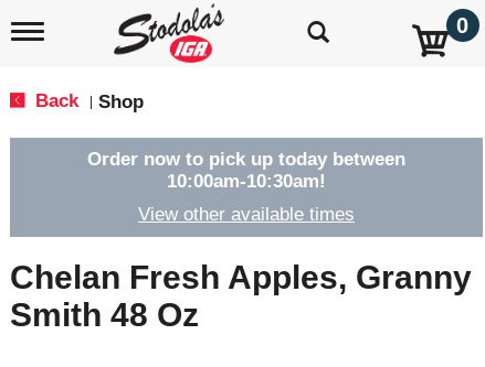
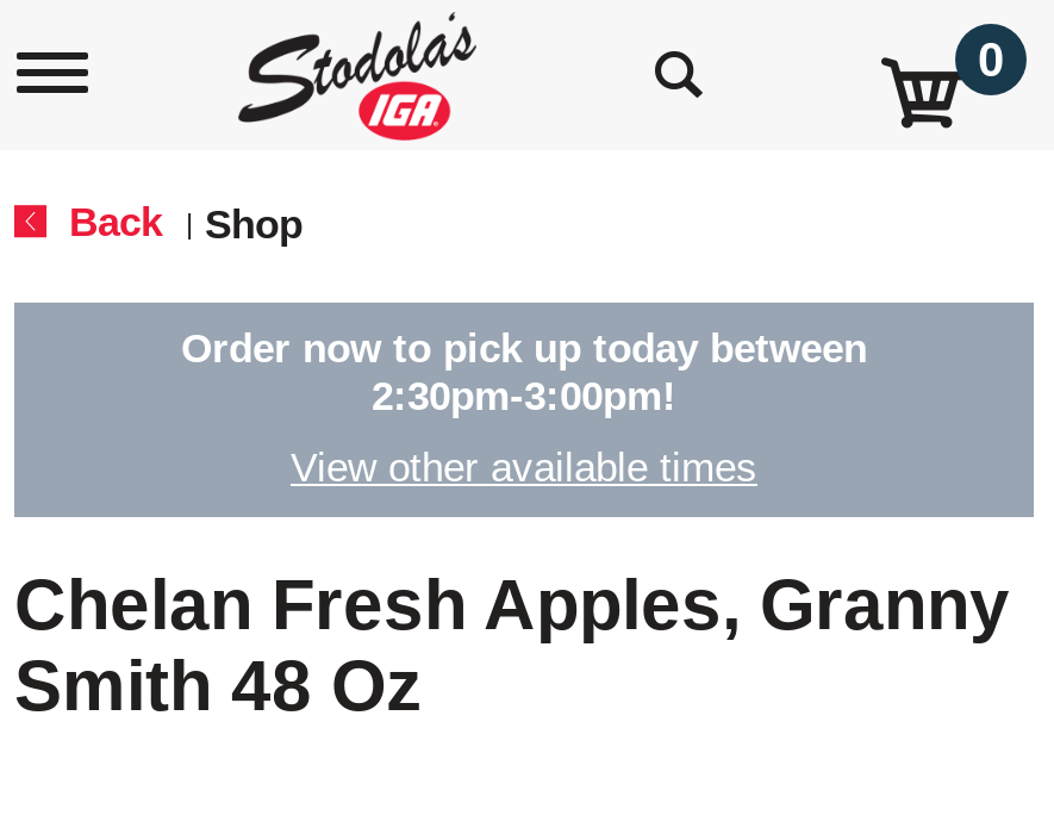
[167,171,326,192] 10:00am-10:30am! -> [372,374,676,419] 2:30pm-3:00pm!

